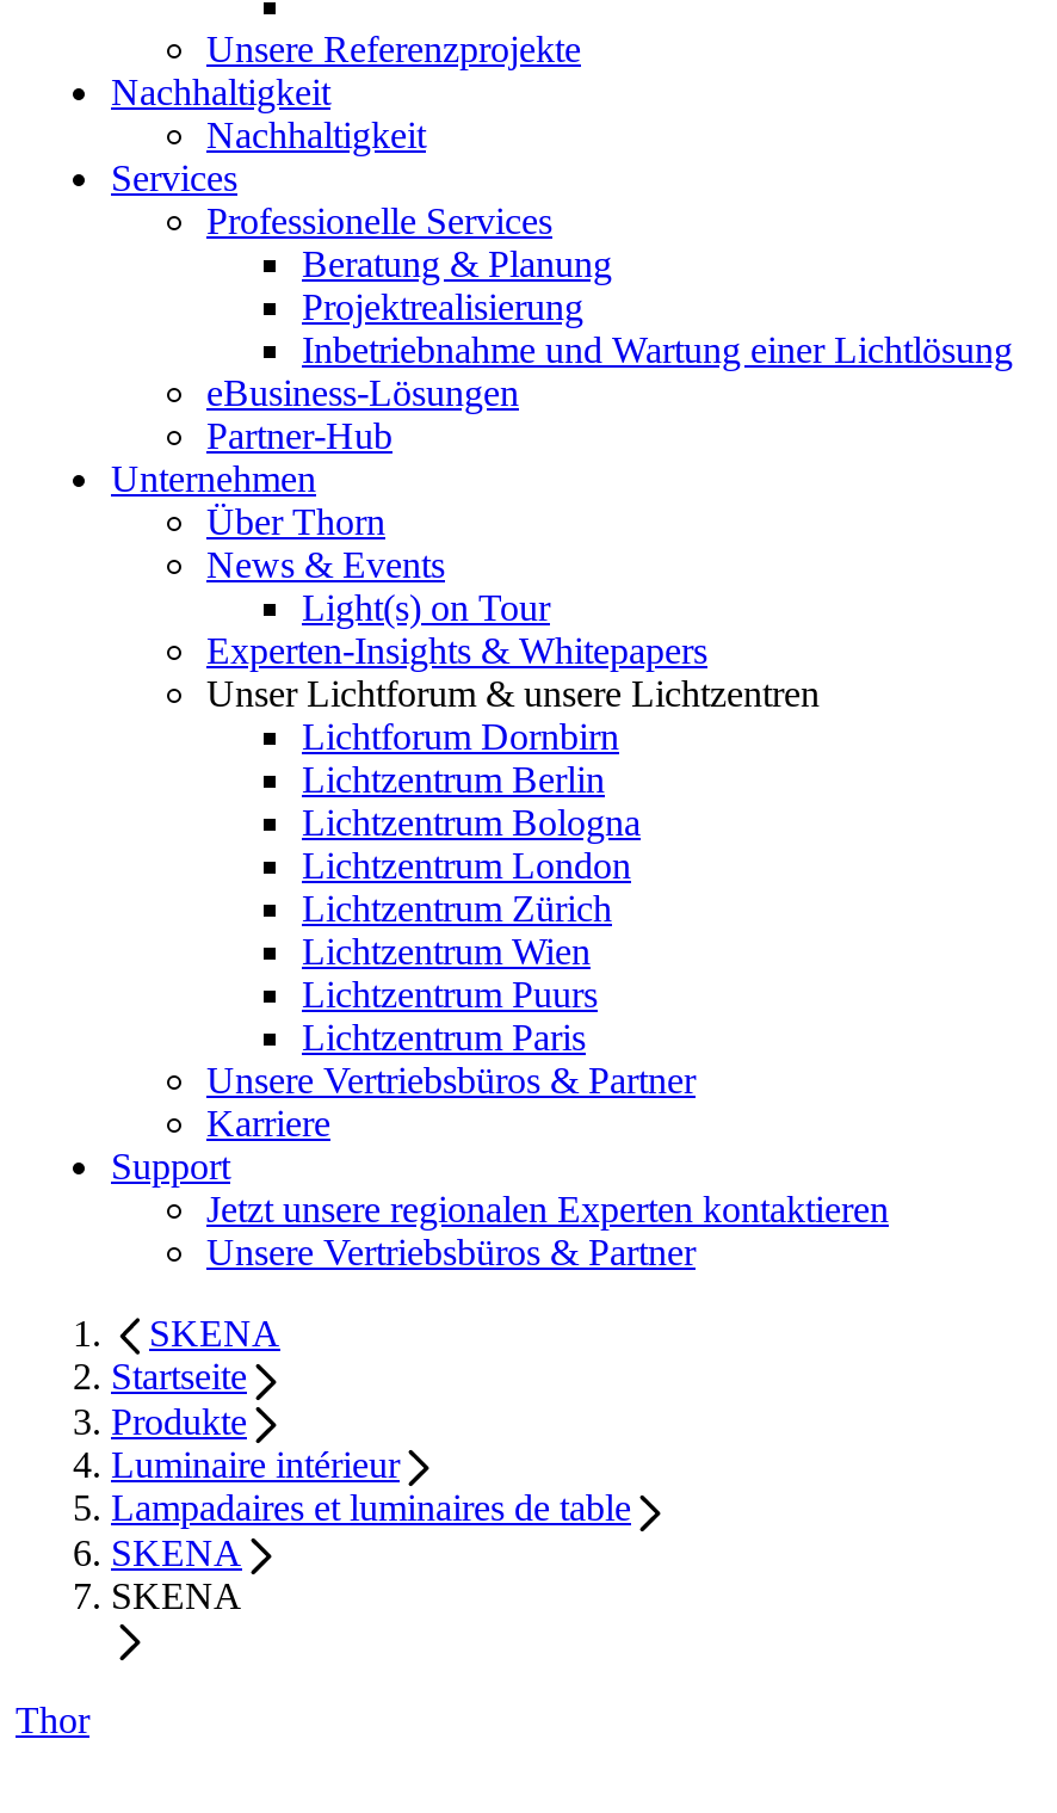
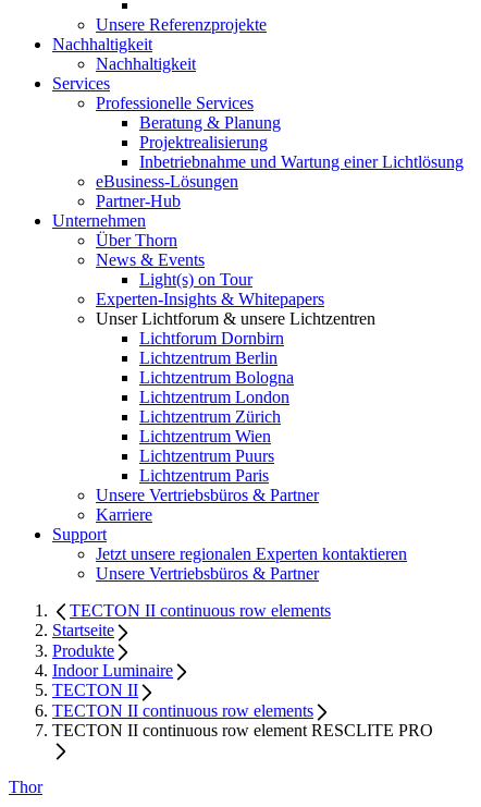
[149,1313,280,1353] SKENA -> [70,601,331,620] TECTON II continuous row elements
[111,1444,631,1616] Luminaire intérieur | Lampadaires et luminaires de table | SKENA | SKENA -> [52,661,433,739] Indoor Luminaire | TECTON II | TECTON II continuous row elements | TECTON II continuous row element RESCLITE PRO

